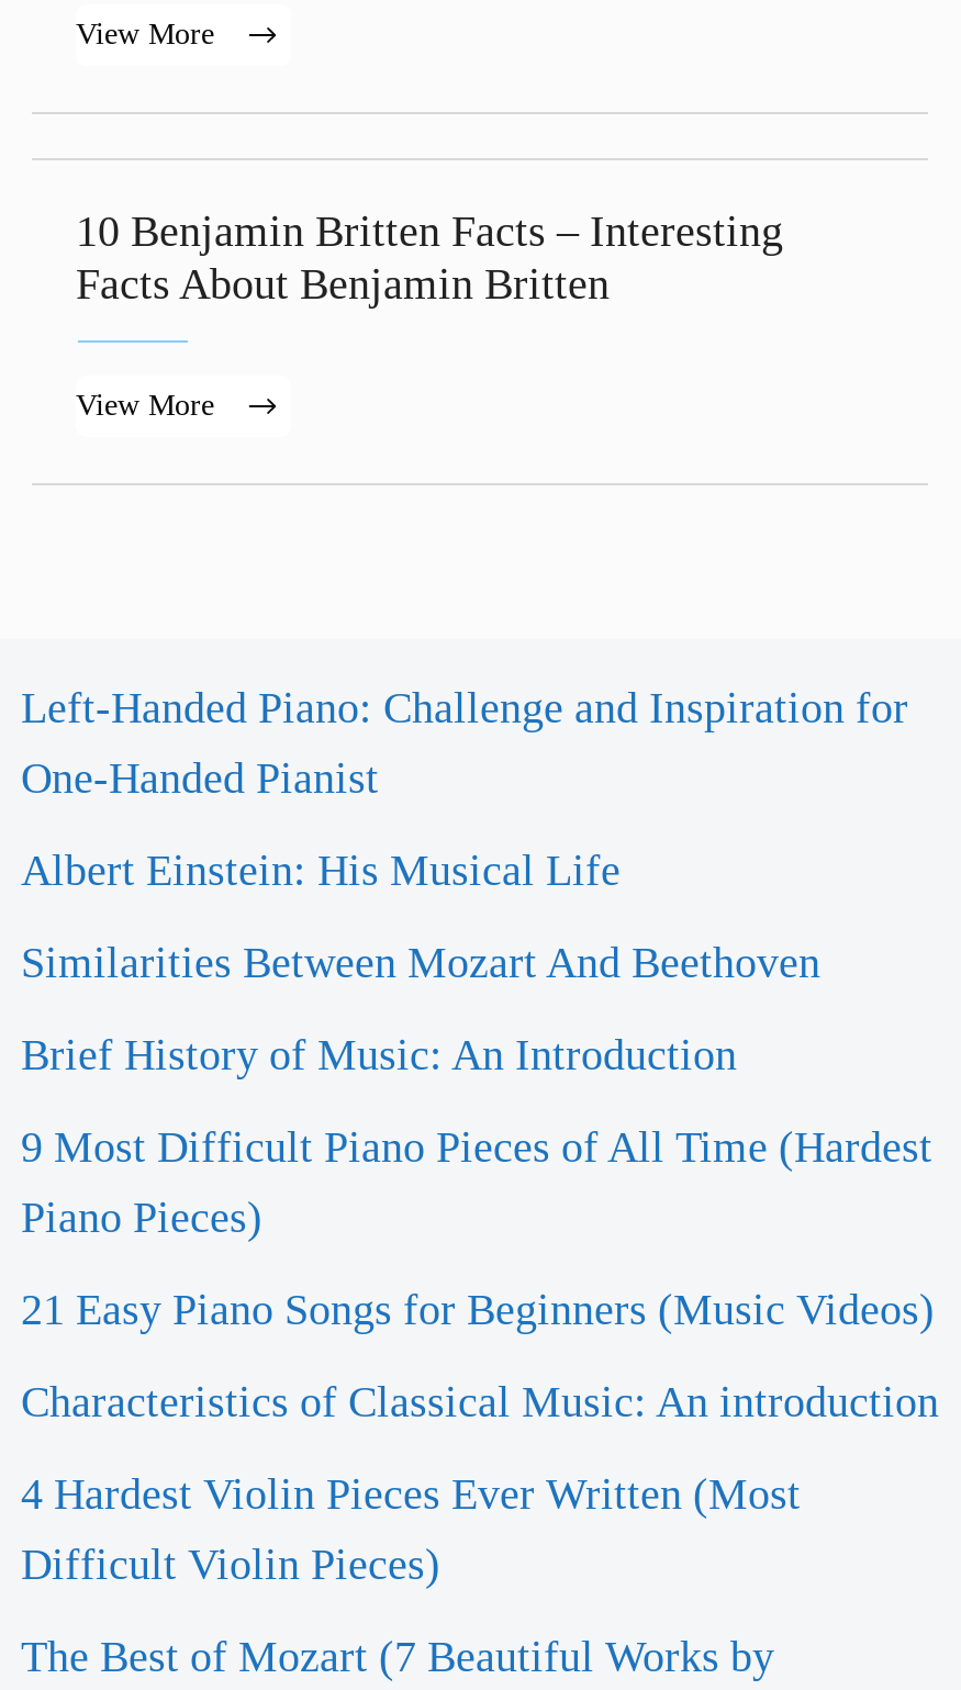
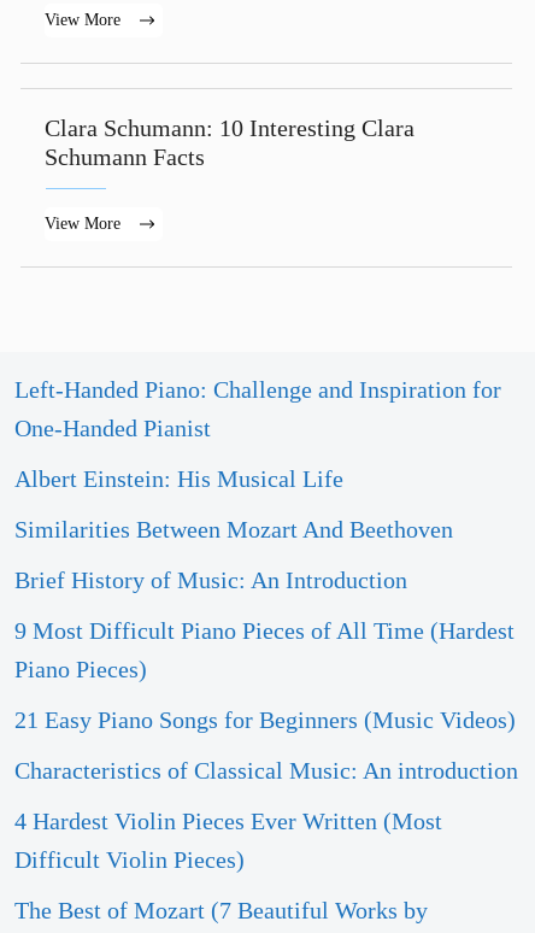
[76,206,783,307] 10 Benjamin Britten Facts – Interesting | Facts About Benjamin Britten -> [45,114,415,170] Clara Schumann: 10 Interesting Clara | Schumann Facts

